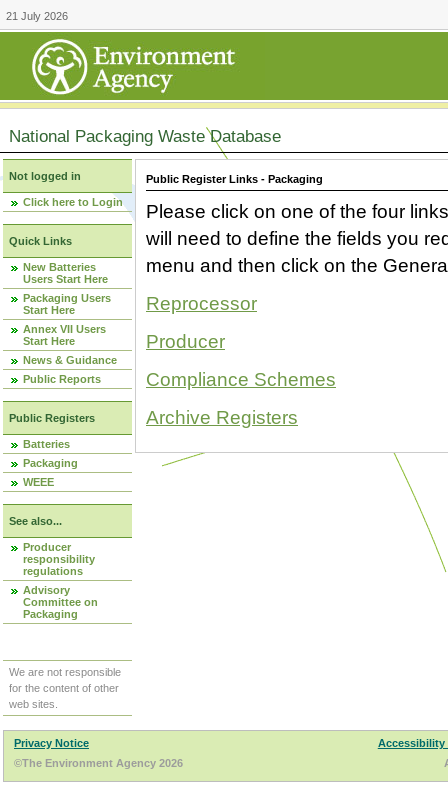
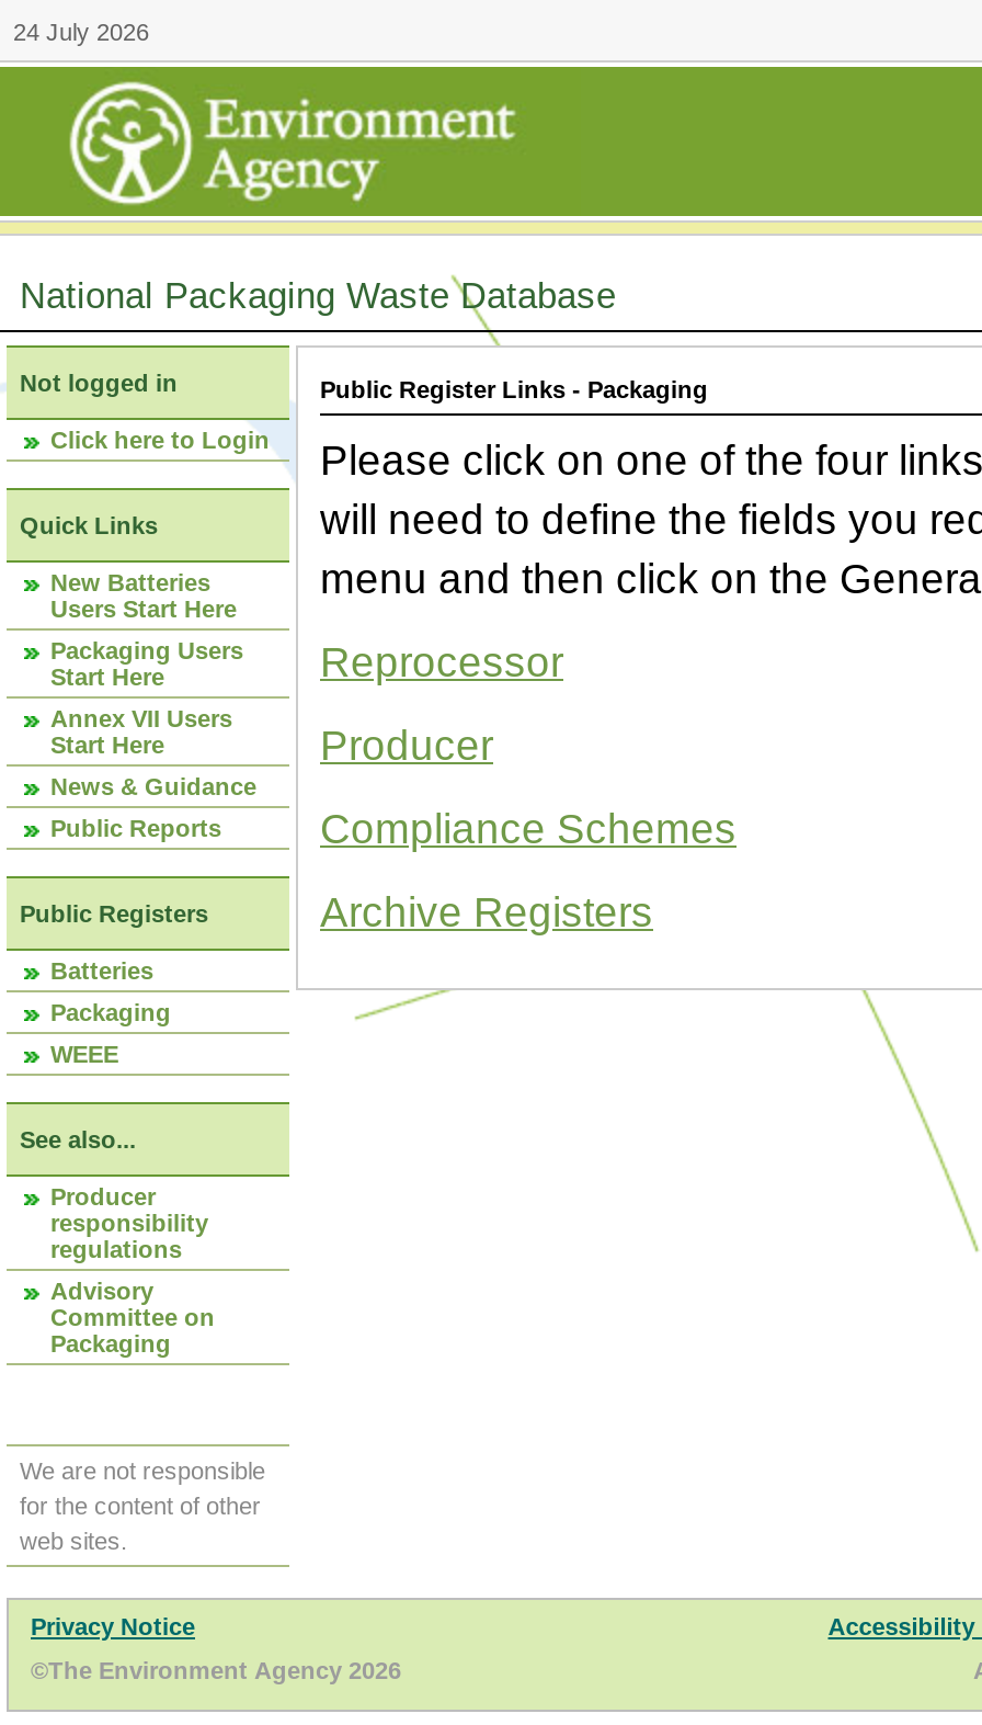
[6,10,68,22] 21 July 2026 -> [13,19,149,45] 24 July 2026

